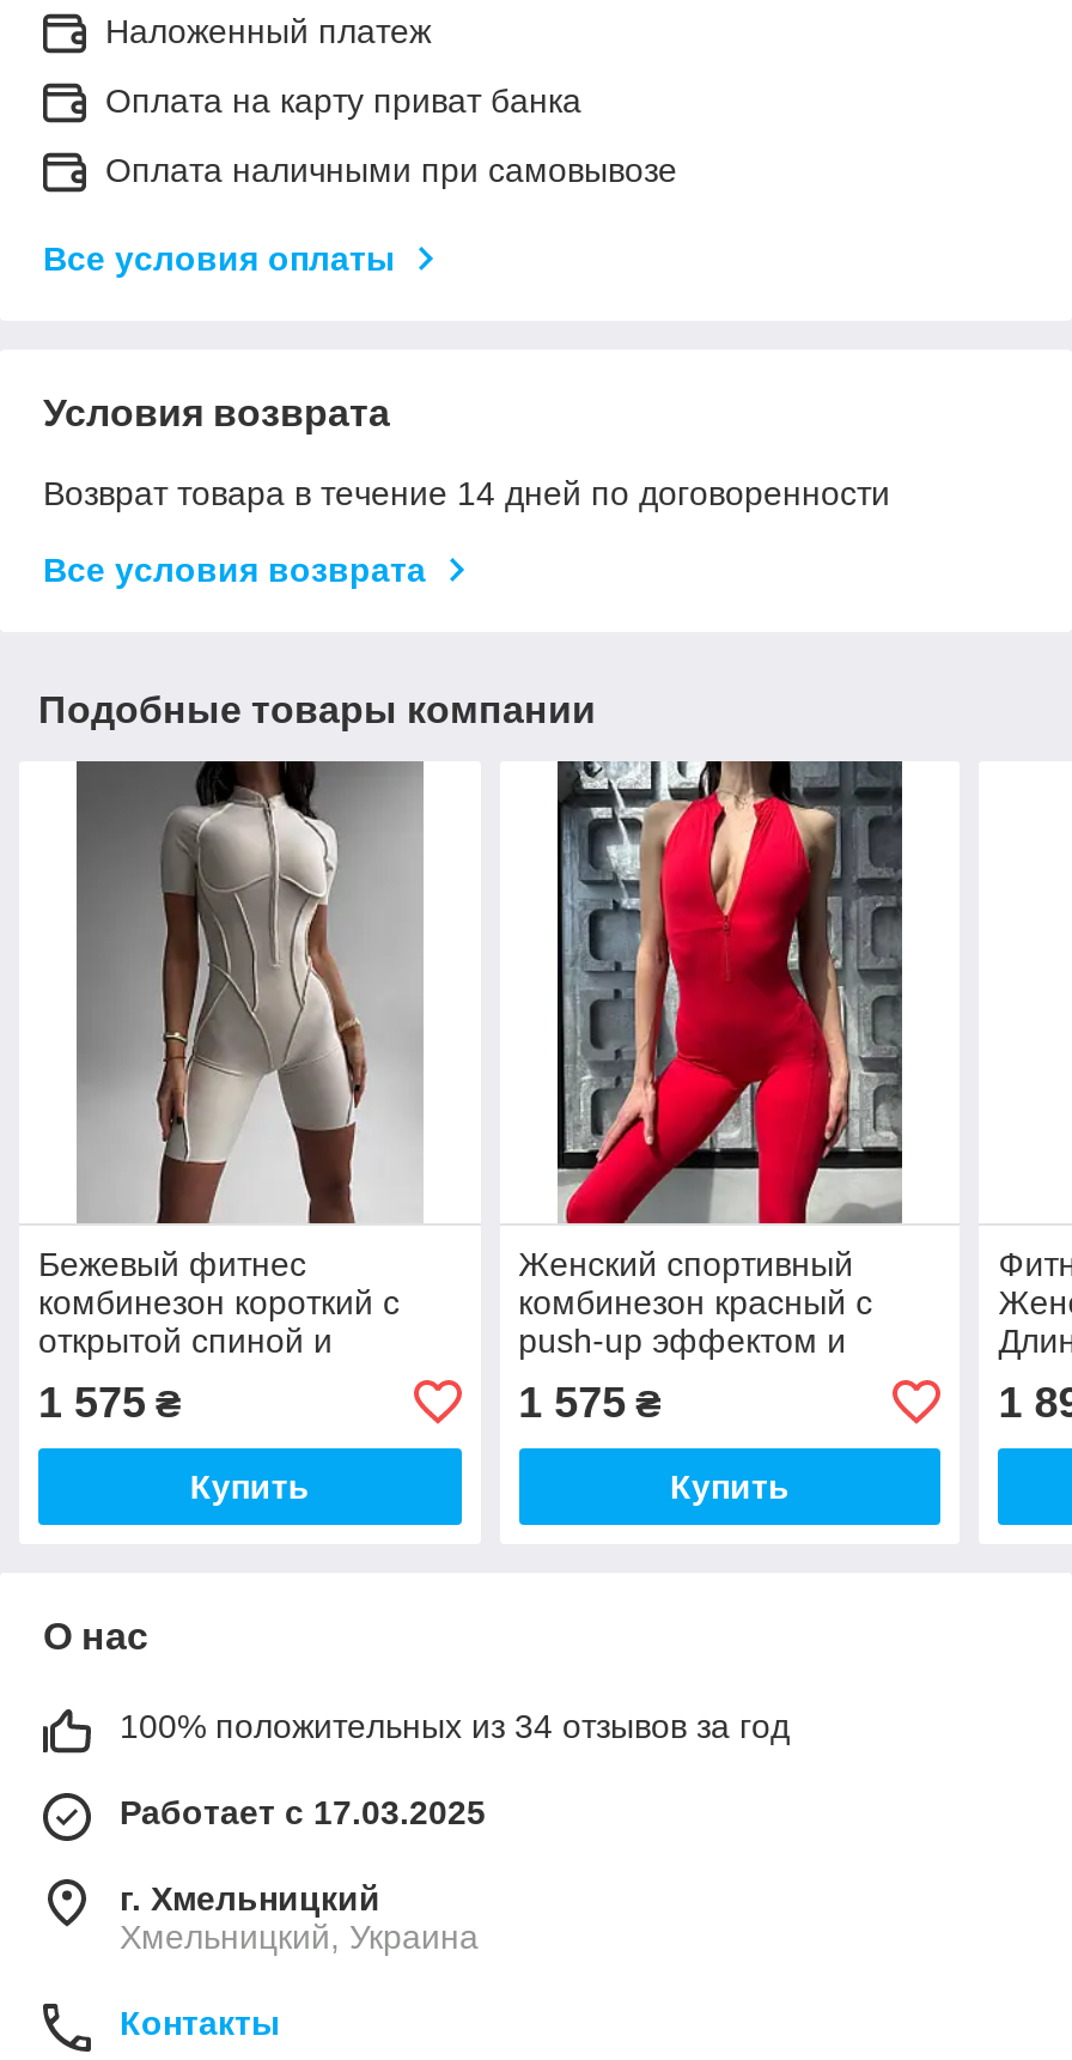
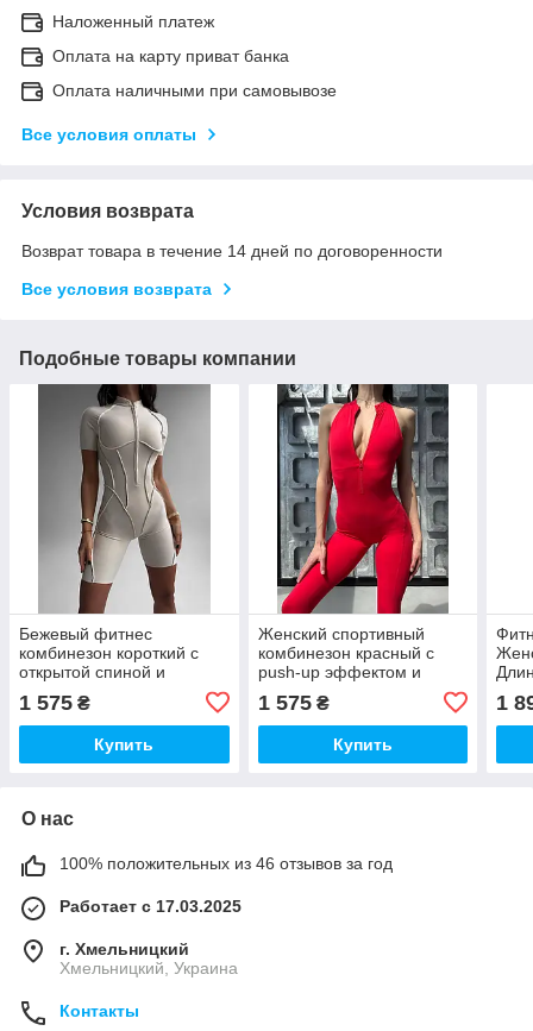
[120,1706,790,1745] 100% положительных из 34 отзывов за год -> [59,854,393,873] 100% положительных из 46 отзывов за год

